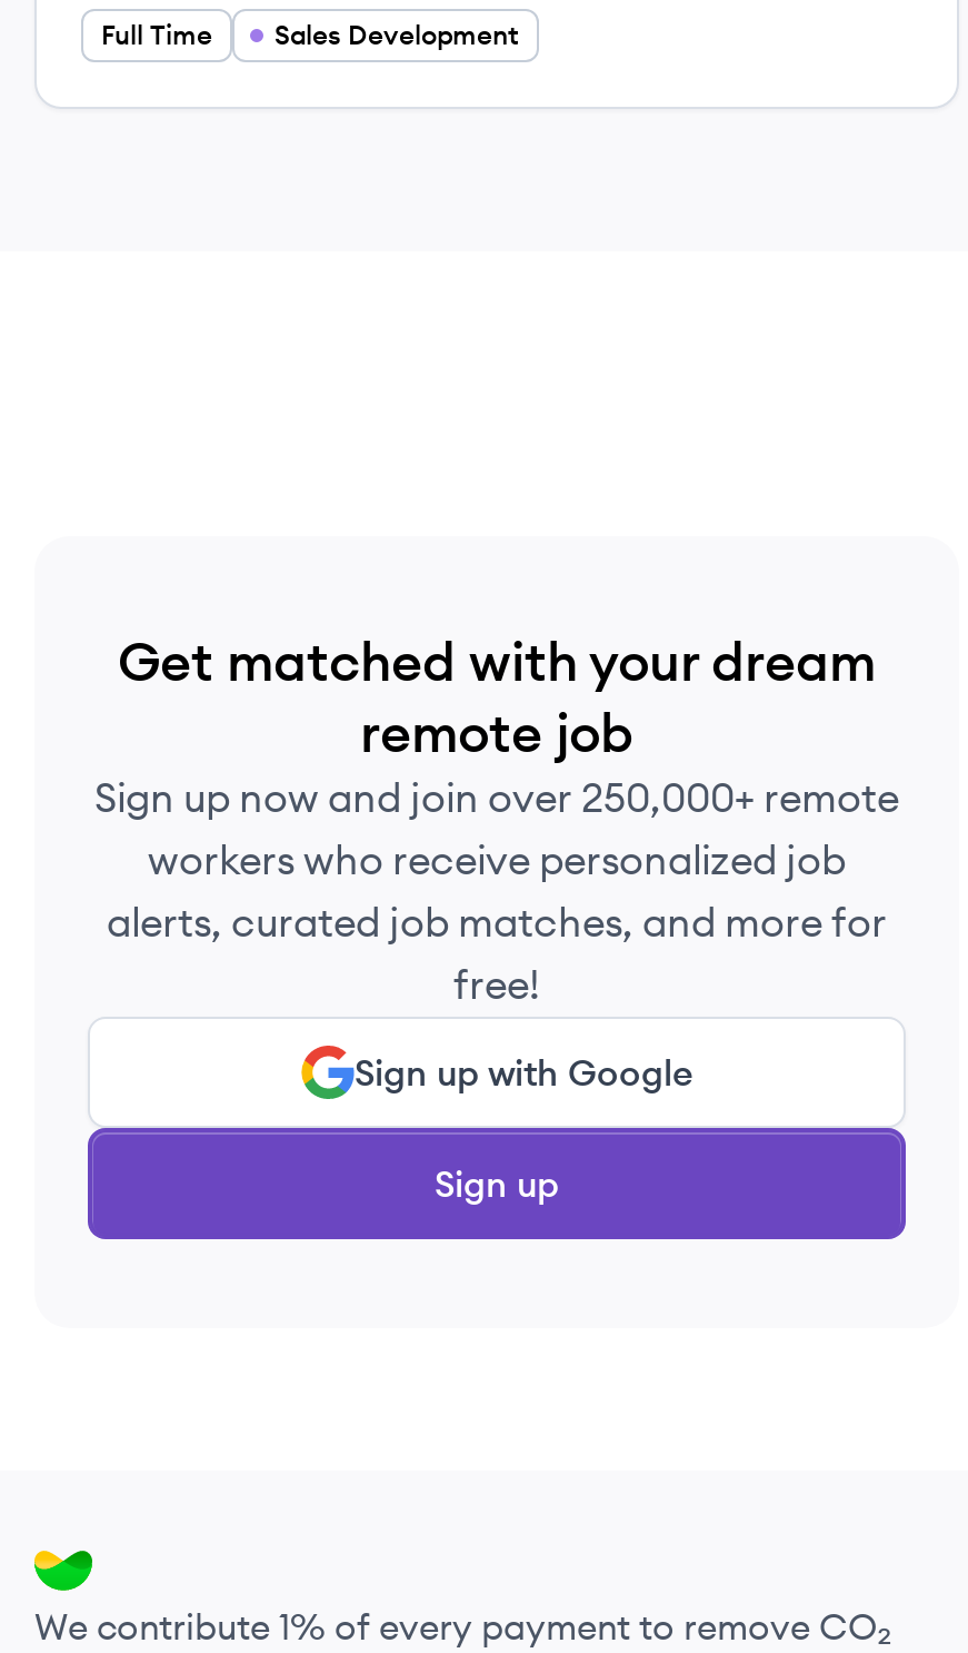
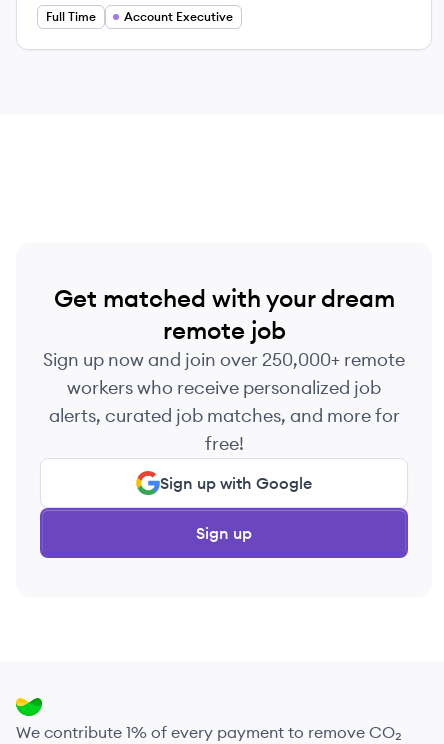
[275,18,519,51] Sales Development -> [124,9,233,24] Account Executive

